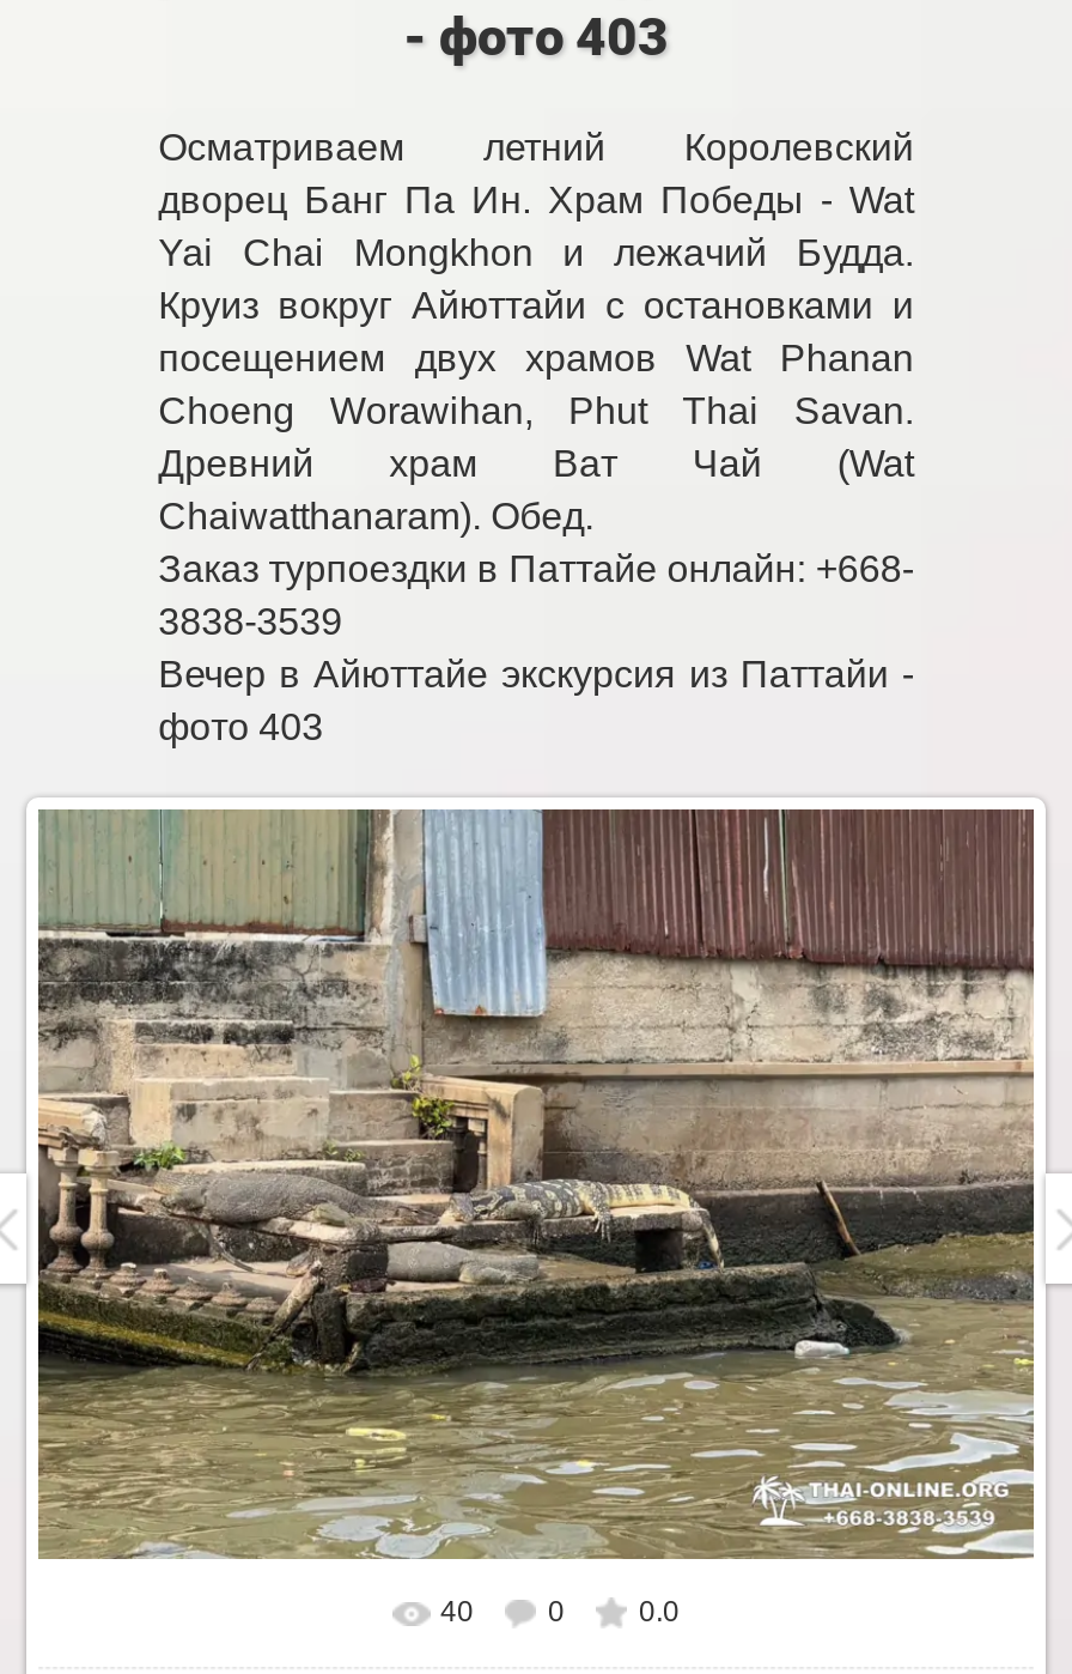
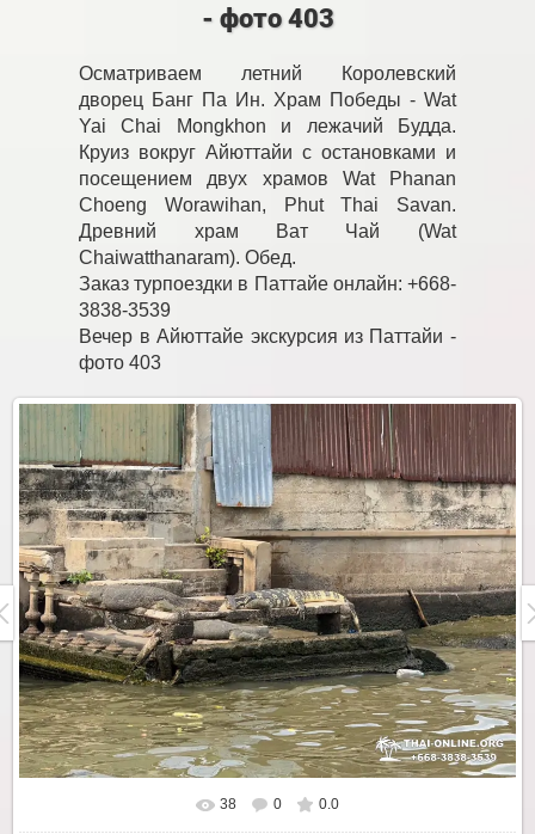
[440,1594,474,1628] 40 -> [220,796,236,812] 38

